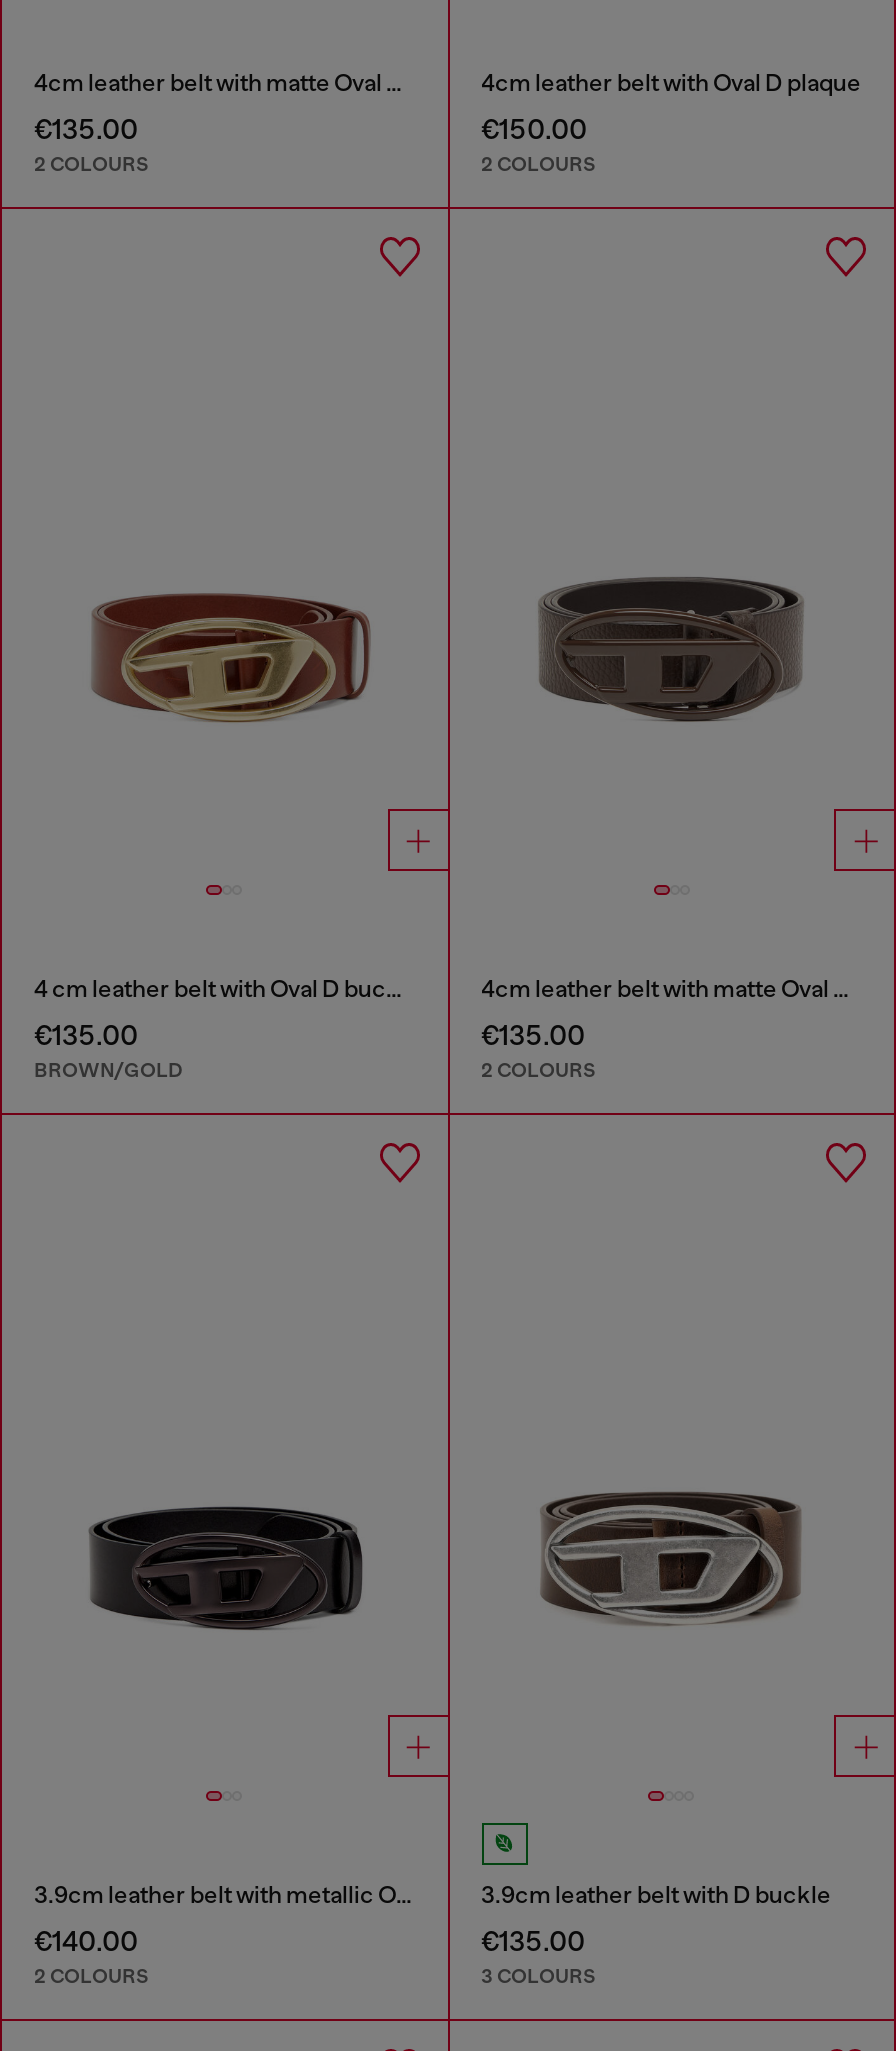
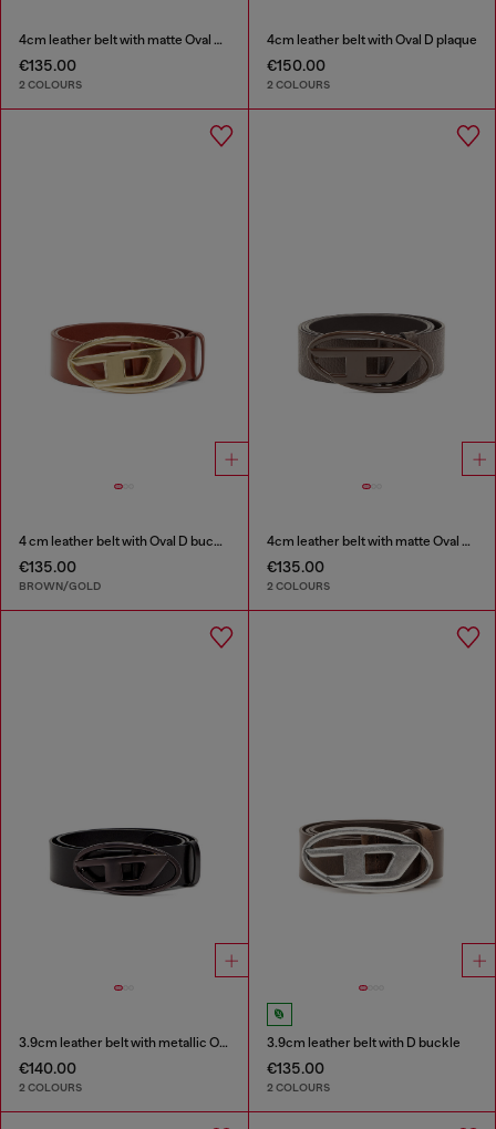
[481,1964,595,1990] 3 COLOURS -> [266,1081,329,1095] 2 COLOURS

